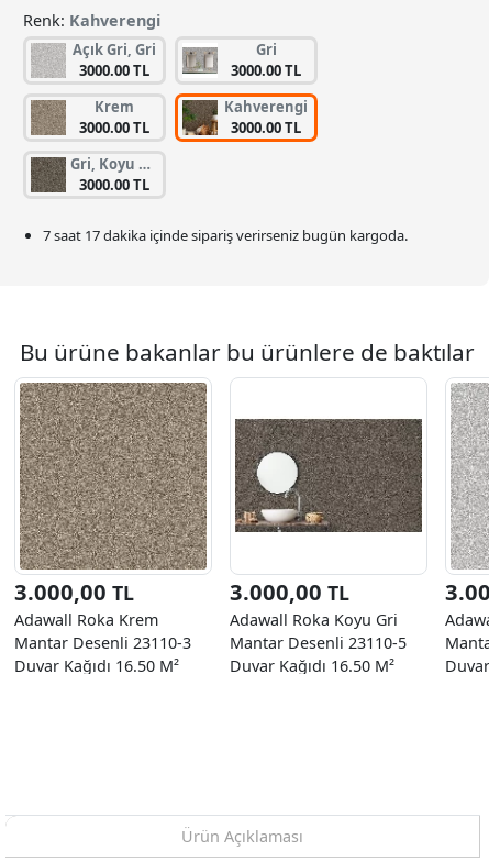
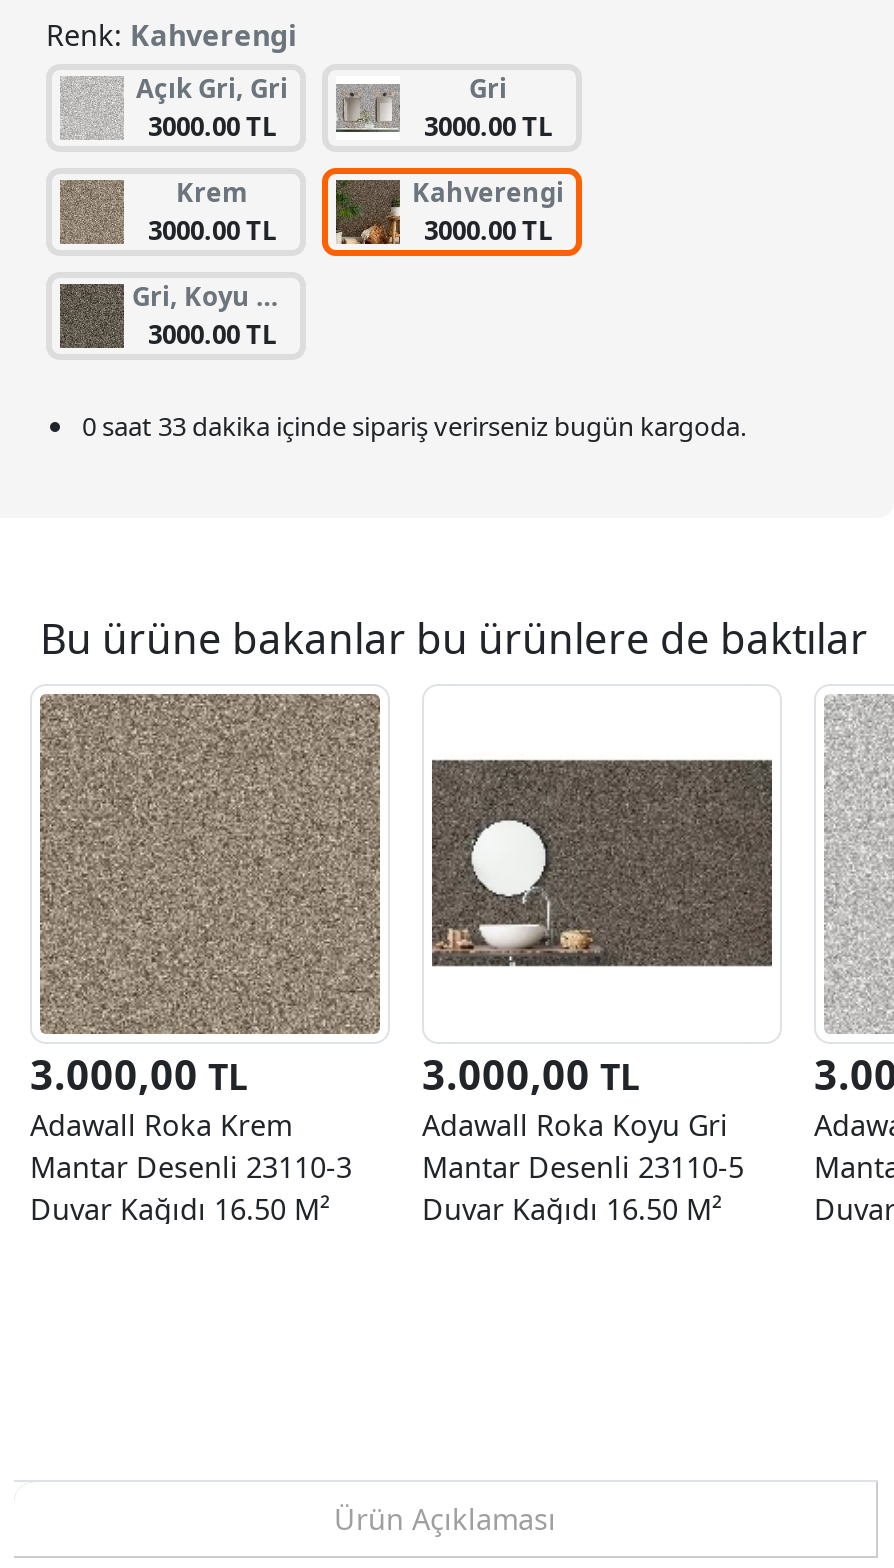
[43,226,408,246] 7 saat 17 dakika içinde sipariş verirseniz bugün kargoda. -> [82,409,746,445] 0 saat 33 dakika içinde sipariş verirseniz bugün kargoda.

